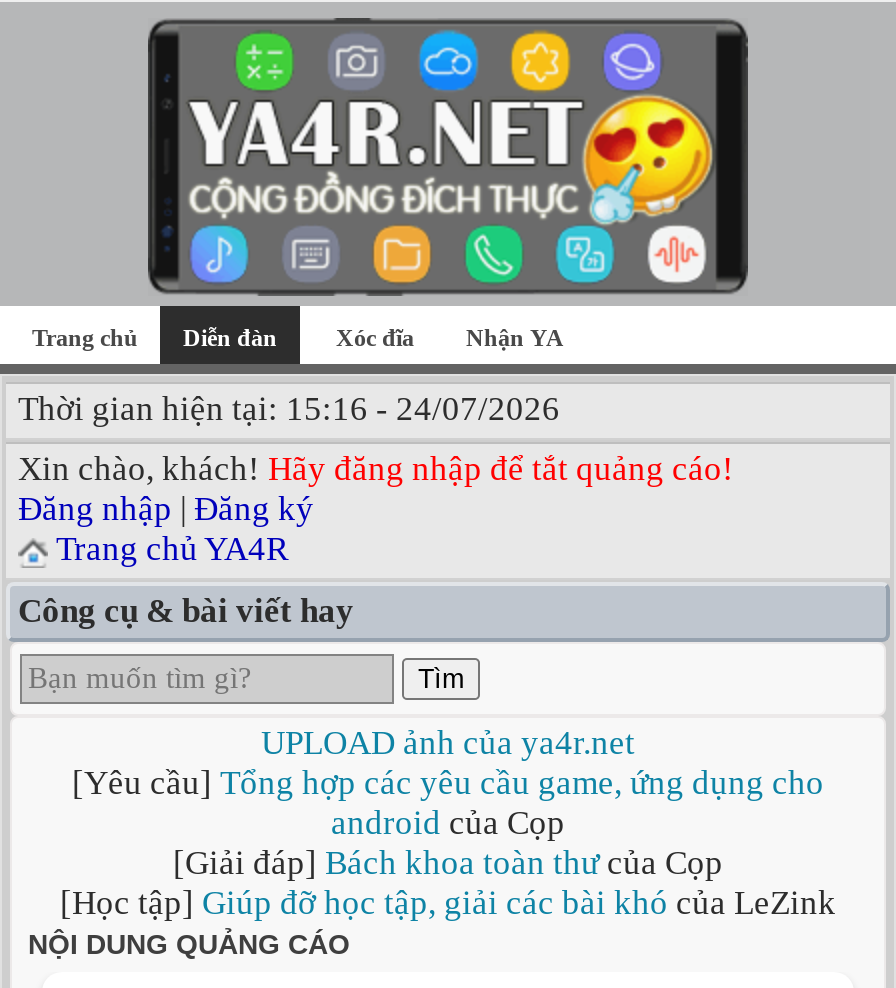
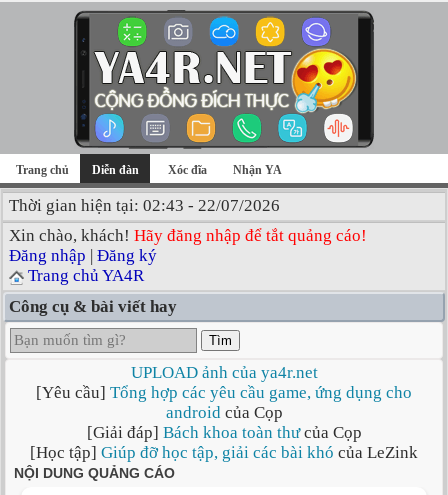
[18,390,560,428] Thời gian hiện tại: 15:16 - 24/07/2026 -> [9,196,280,215] Thời gian hiện tại: 02:43 - 22/07/2026

